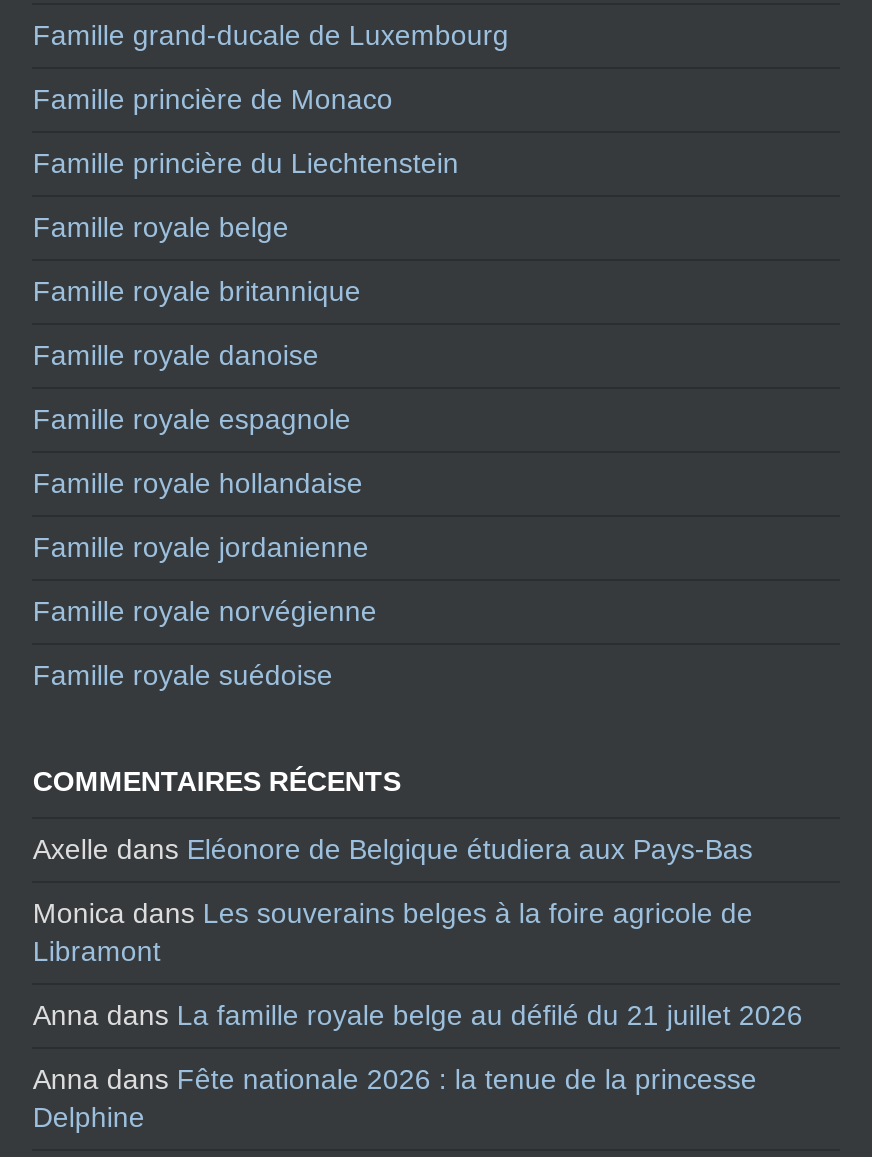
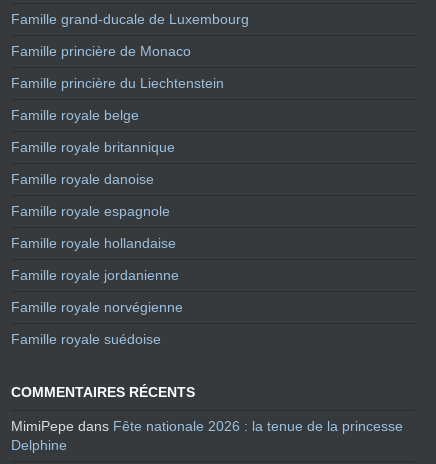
[33,833,803,1095] Axelle dans Eléonore de Belgique étudiera aux Pays-Bas | Monica dans Les souverains belges à la foire agricole de | Libramont | Anna dans La famille royale belge au défilé du 21 juillet 2026 | Anna dans Fête nationale 2026 : la tenue de la princesse -> [11,418,403,434] MimiPepe dans Fête nationale 2026 : la tenue de la princesse

